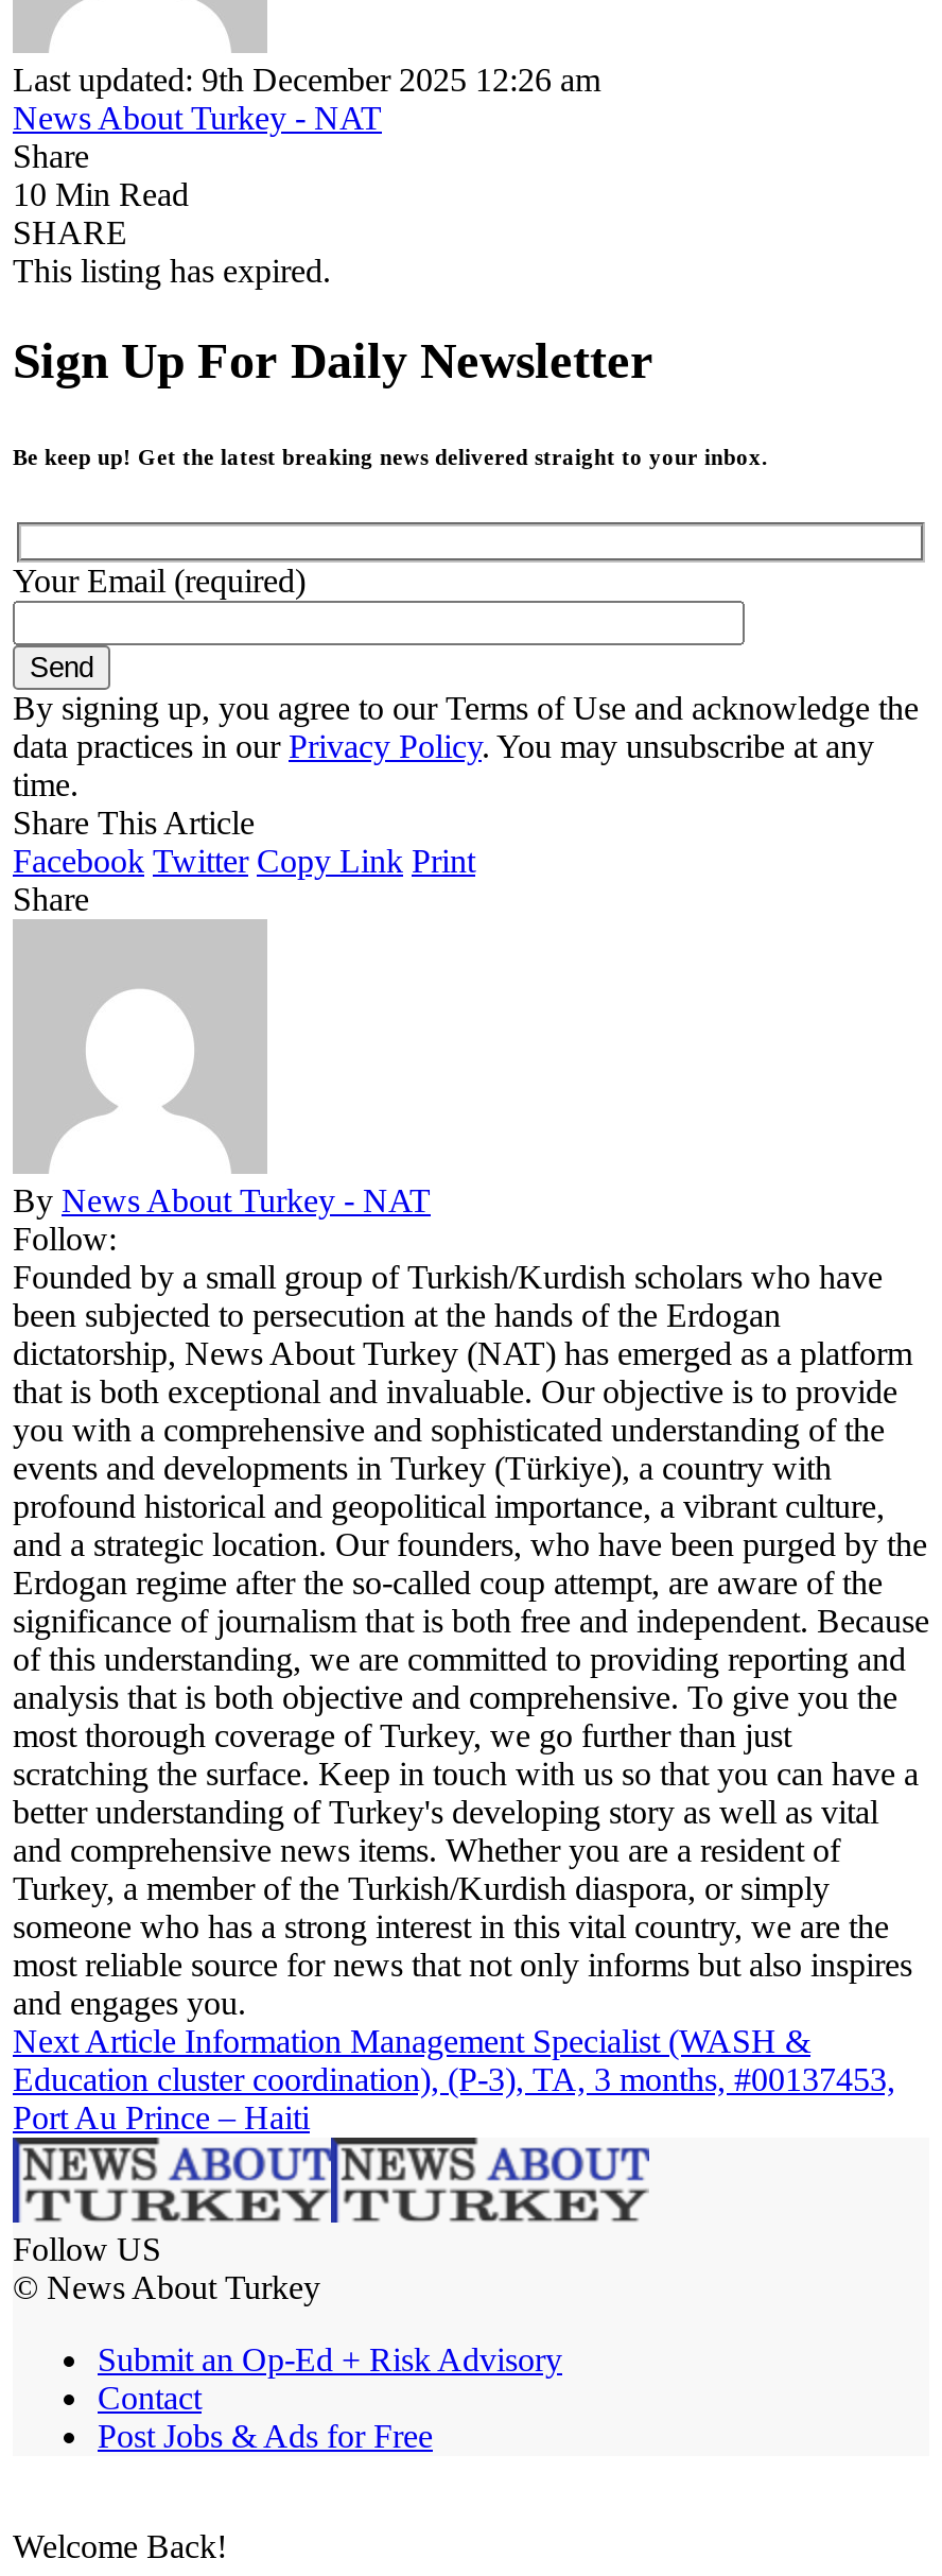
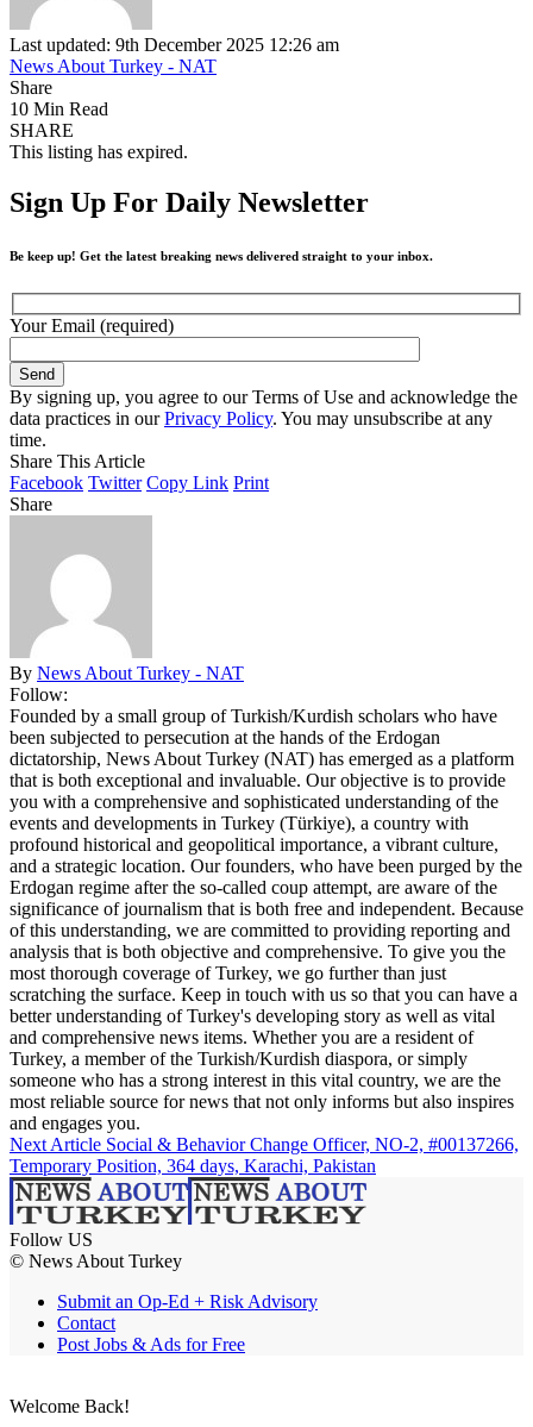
[13,2023,895,2136] Next Article Information Management Specialist (WASH & | Education cluster coordination), (P-3), TA, 3 months, #00137453, | Port Au Prince – Haiti -> [10,1134,519,1176] Next Article Social & Behavior Change Officer, NO-2, #00137266, | Temporary Position, 364 days, Karachi, Pakistan

